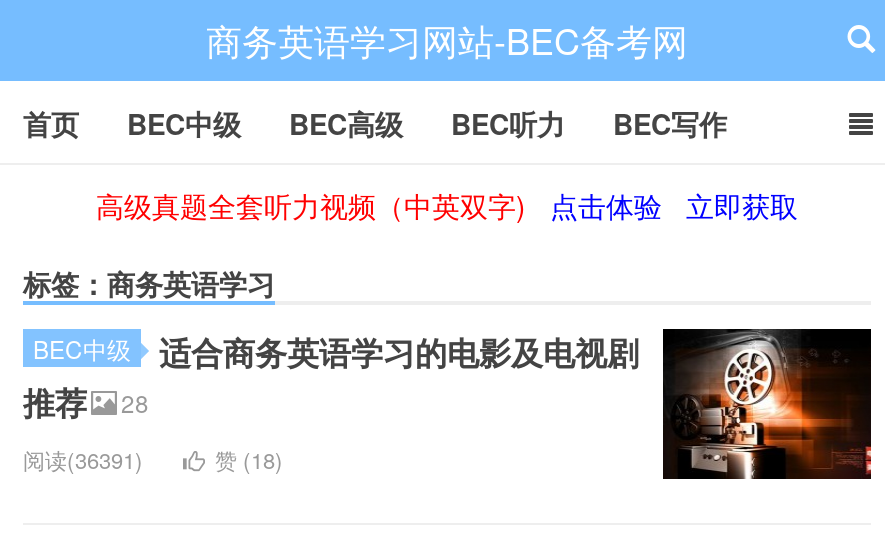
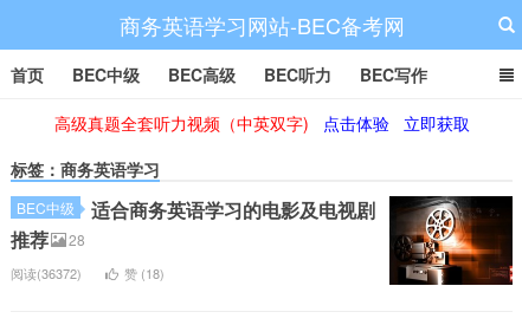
[23,443,143,475] 阅读(36391) -> [11,264,82,282] 阅读(36372)

